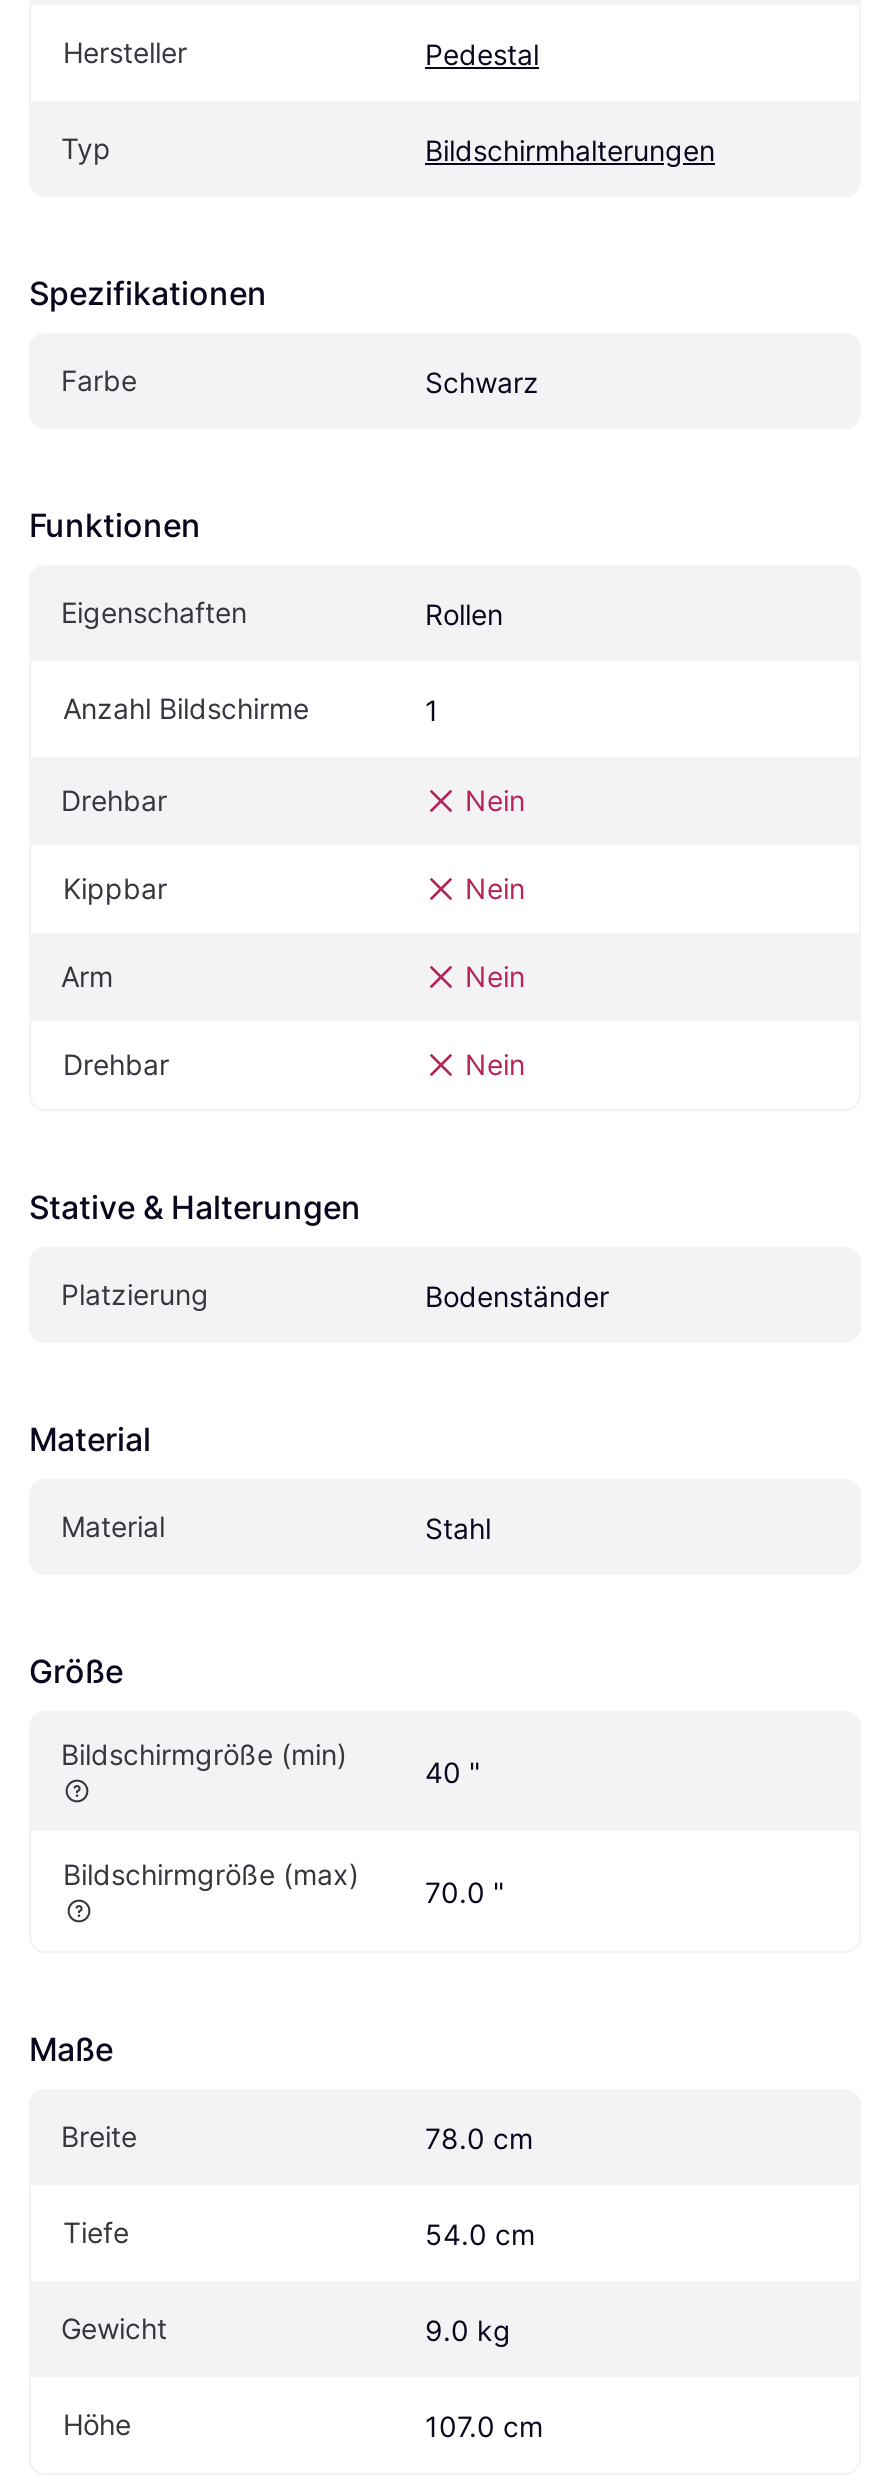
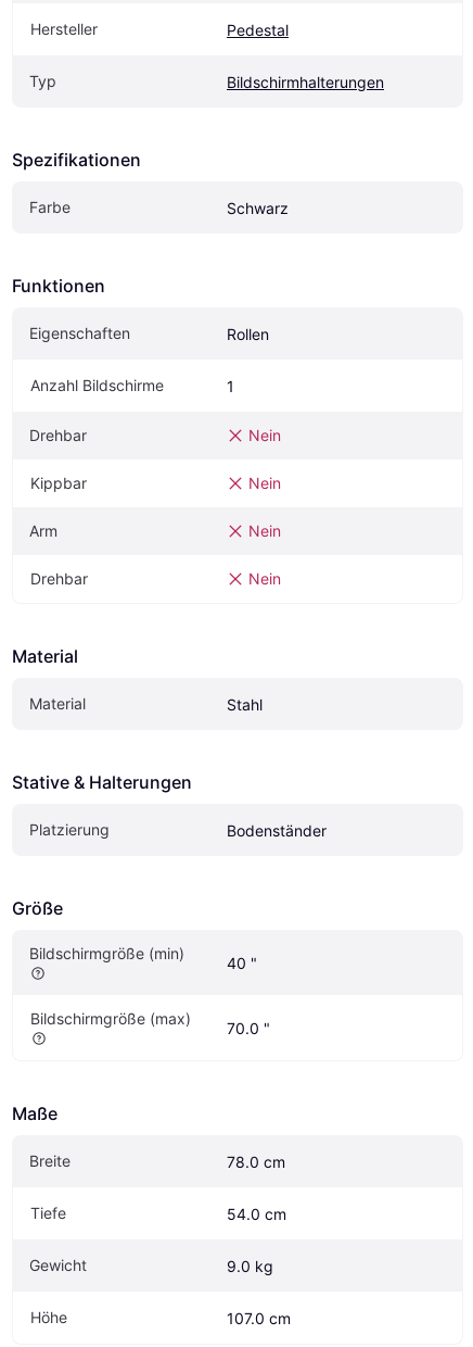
moved [29,1186,609,1312] -> [12,771,327,839]: Stative & Halterungen | Platzierung | Bodenständer
moved [29,1418,491,1544] -> [12,645,263,713]: Material | Material | Stahl

